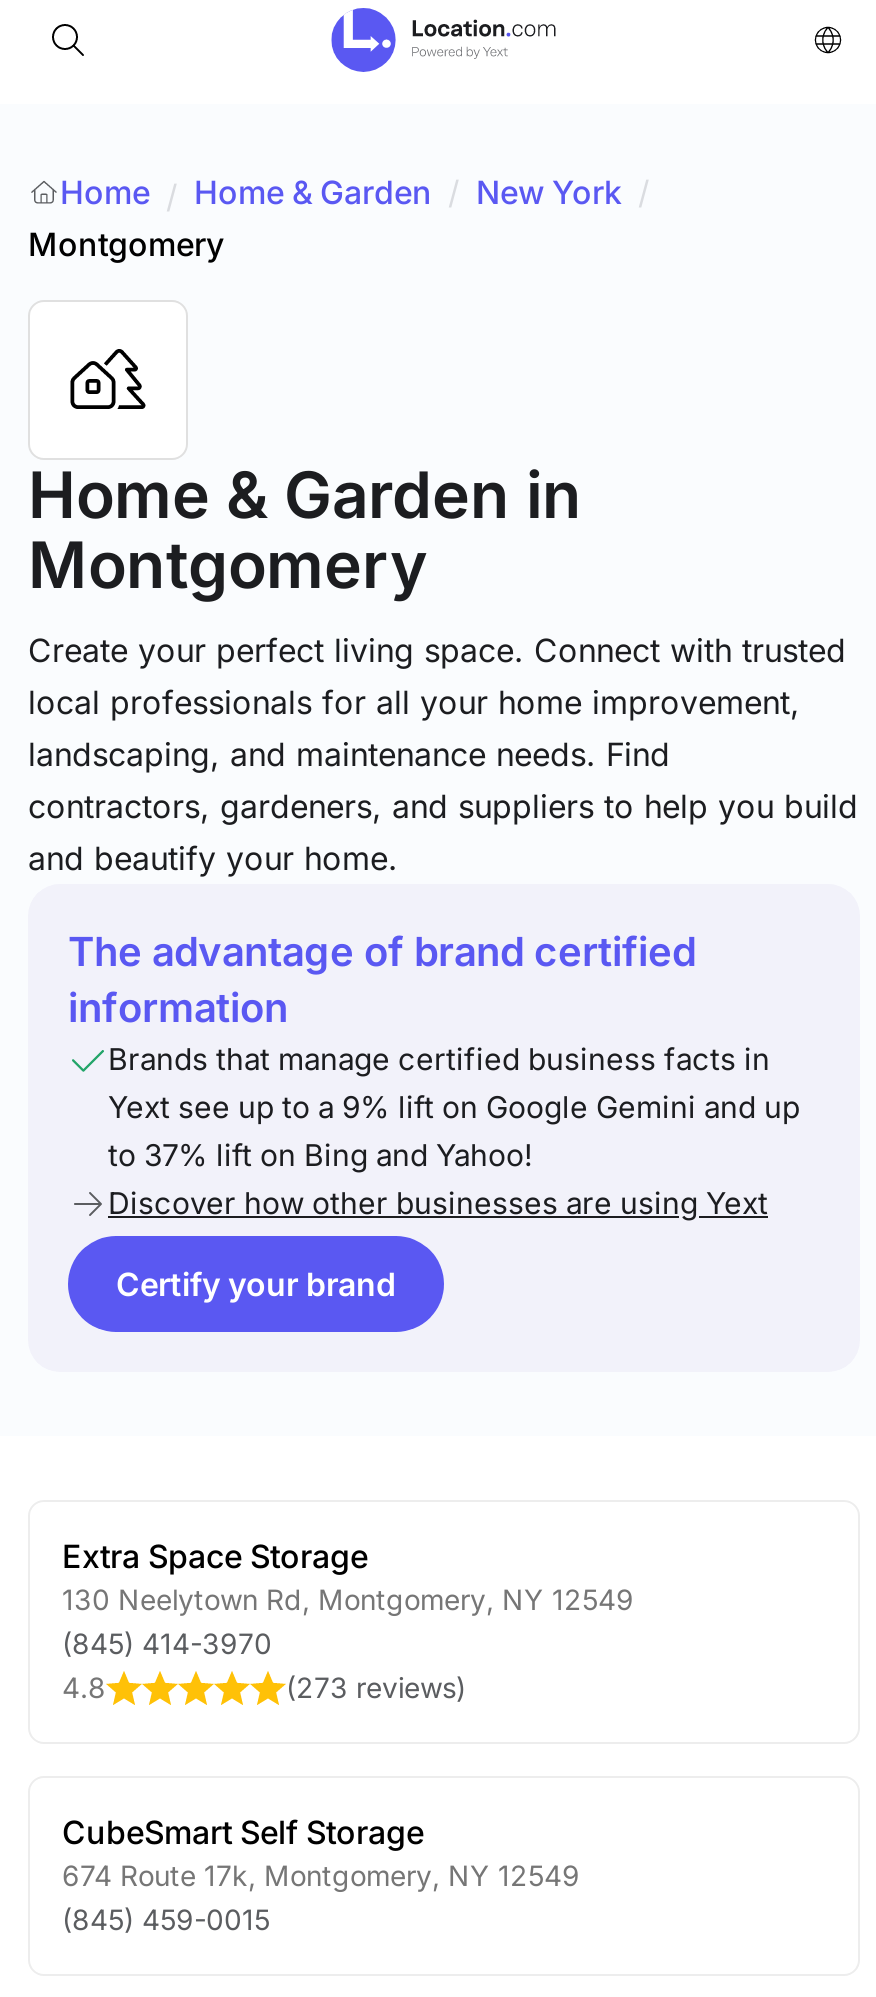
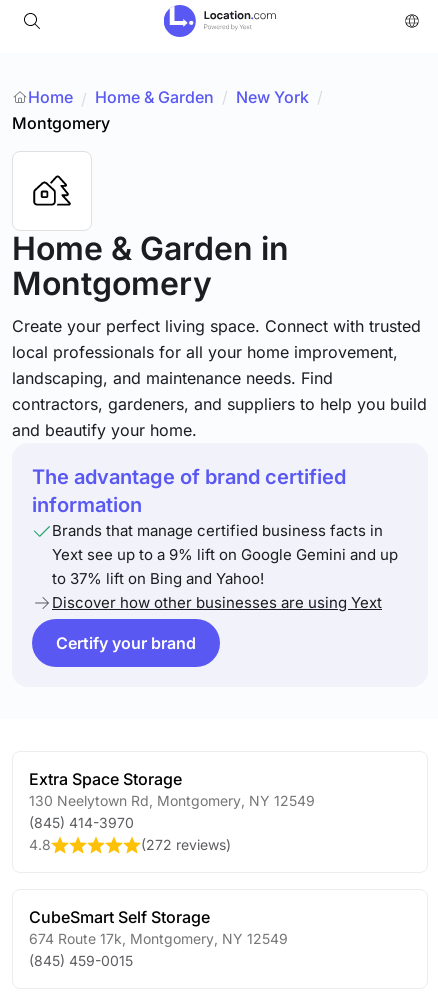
[286,1670,466,1704] (273 reviews) -> [141,836,231,853] (272 reviews)

